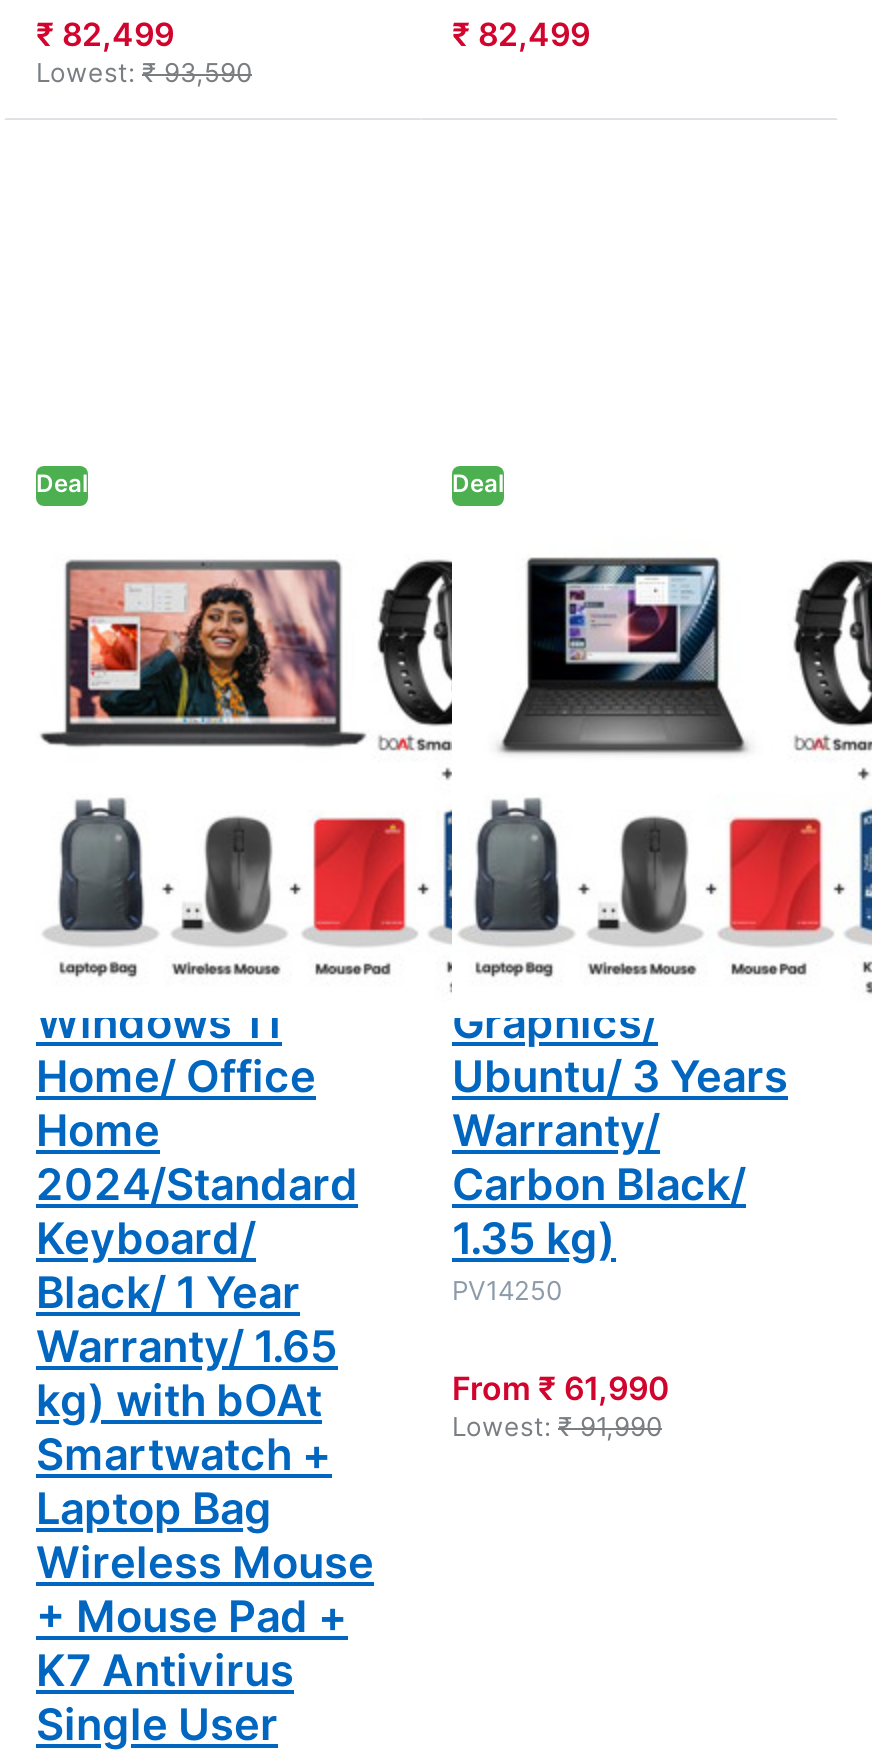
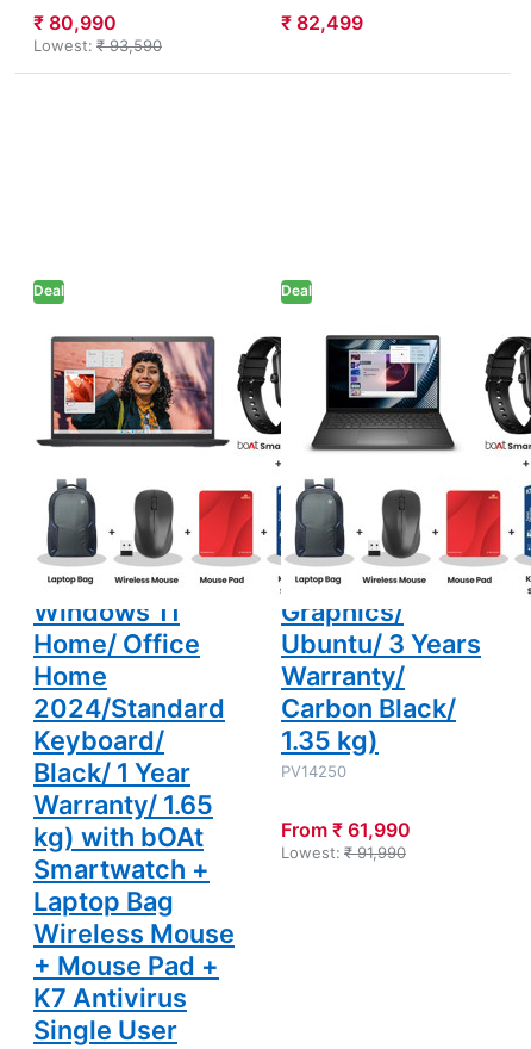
[36,15,174,55] ₹ 82,499 -> [33,11,117,35] ₹ 80,990

